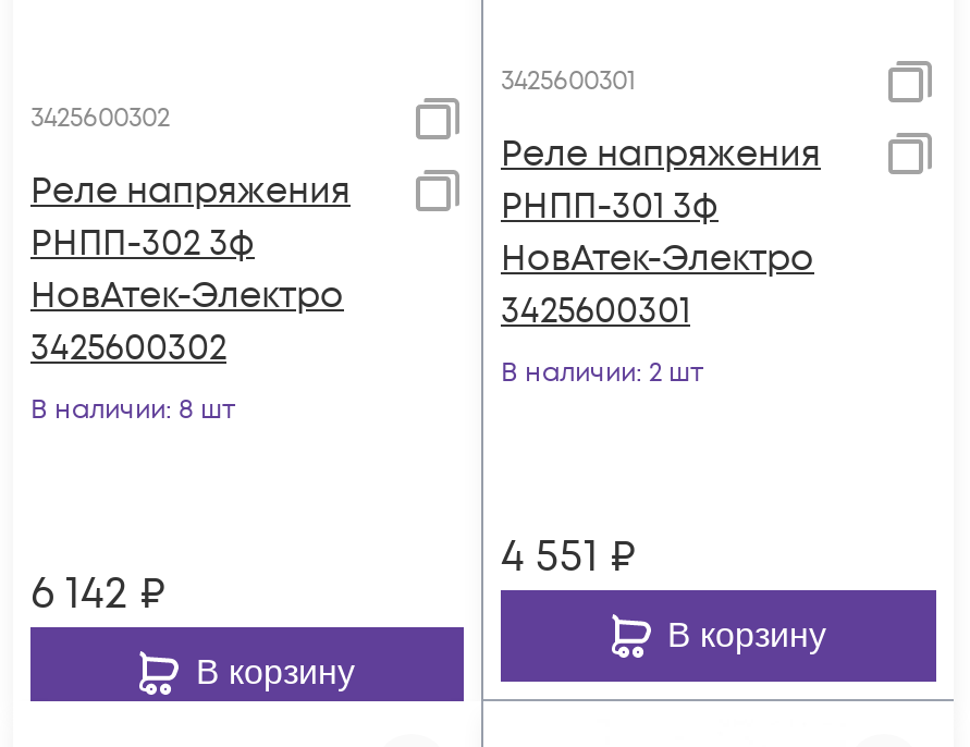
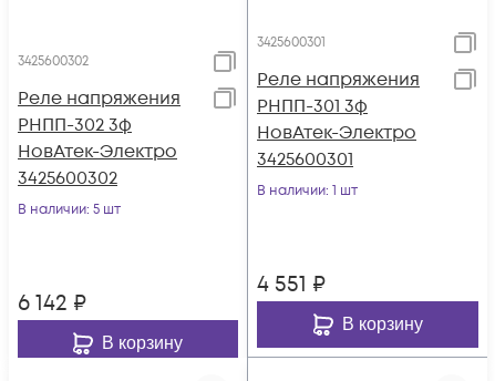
[501,355,703,392] В наличии: 2 шт -> [257,182,358,200] В наличии: 1 шт
[30,392,235,429] В наличии: 8 шт -> [18,200,121,219] В наличии: 5 шт

